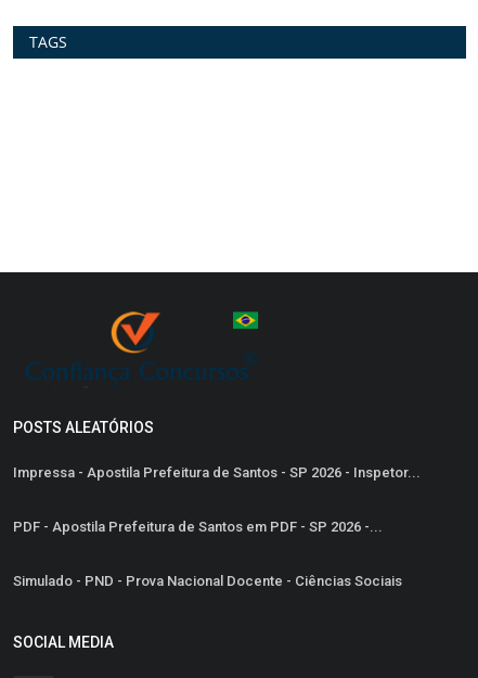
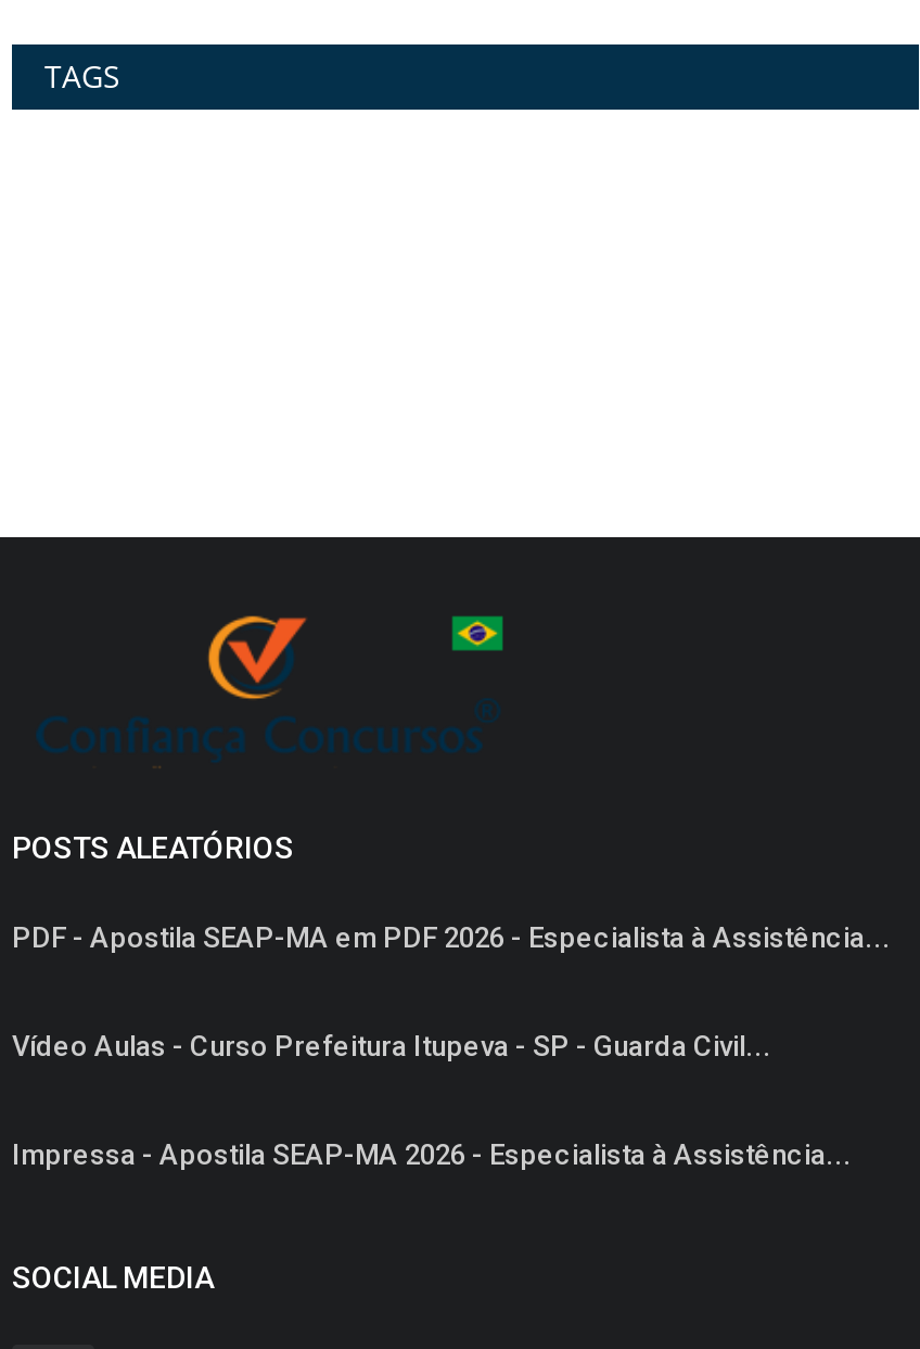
[13,465,421,481] Impressa - Apostila Prefeitura de Santos - SP 2026 - Inspetor... -> [12,922,891,955] PDF - Apostila SEAP-MA em PDF 2026 - Especialista à Assistência...
[13,519,383,535] PDF - Apostila Prefeitura de Santos em PDF - SP 2026 -... -> [12,1031,771,1063] Vídeo Aulas - Curso Prefeitura Itupeva - SP - Guarda Civil...
[13,573,402,589] Simulado - PND - Prova Nacional Docente - Ciências Sociais -> [12,1139,852,1172] Impressa - Apostila SEAP-MA 2026 - Especialista à Assistência...

